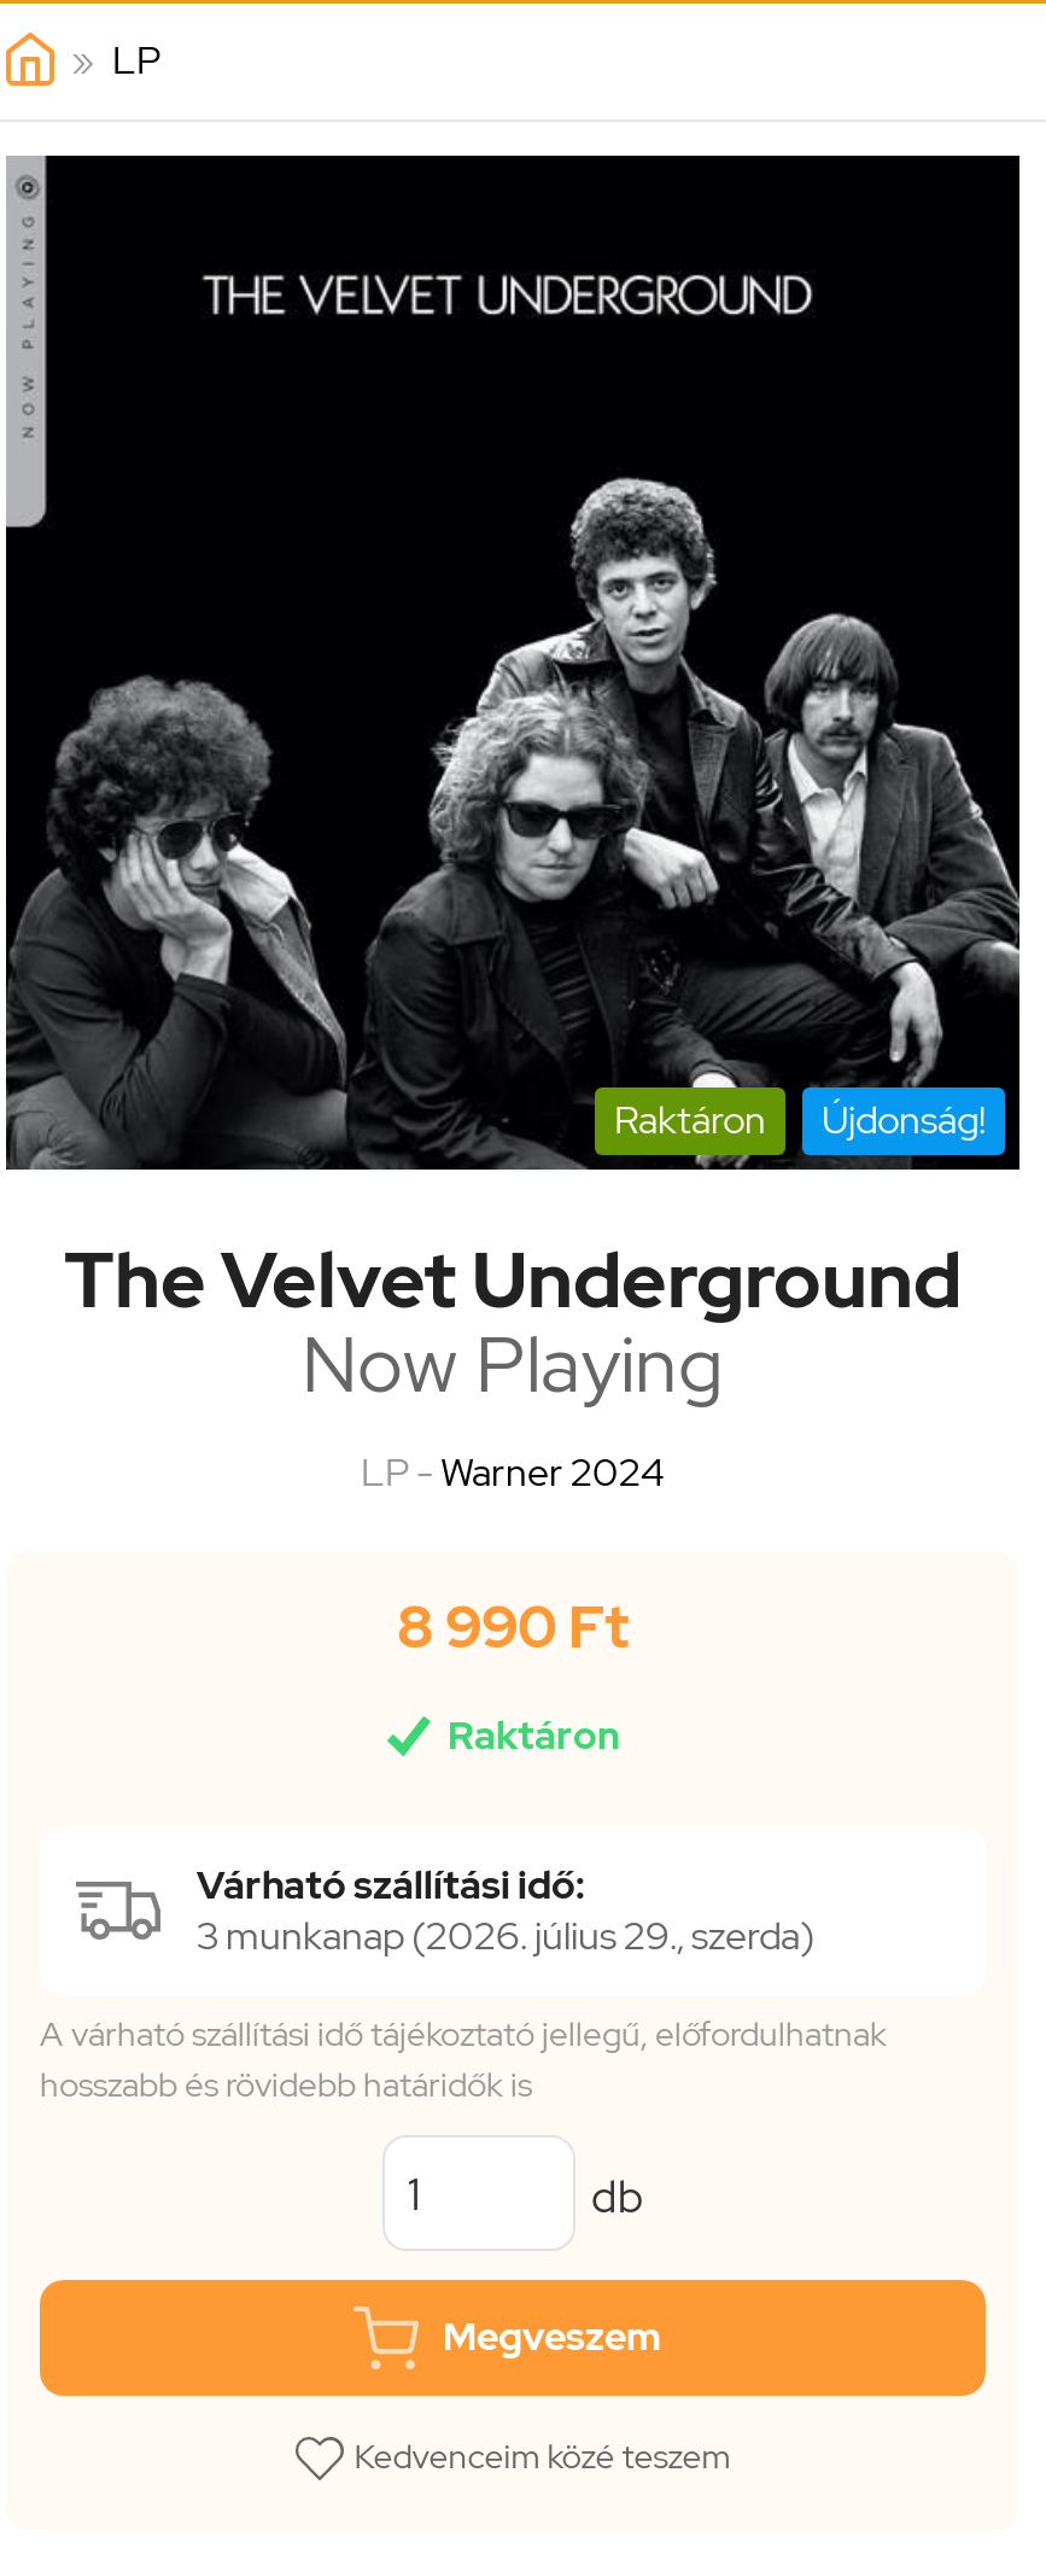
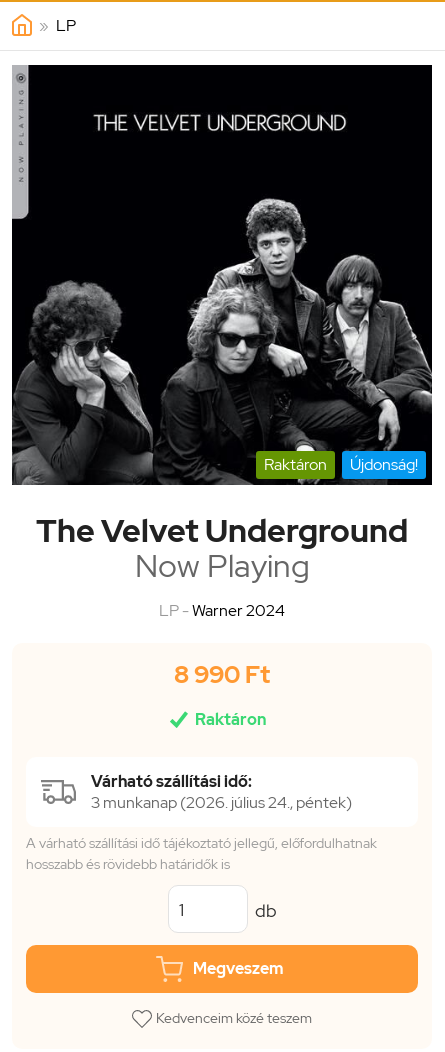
[197,1911,814,1961] 3 munkanap (2026. július 29., szerda) -> [91,792,352,813] 3 munkanap (2026. július 24., péntek)

